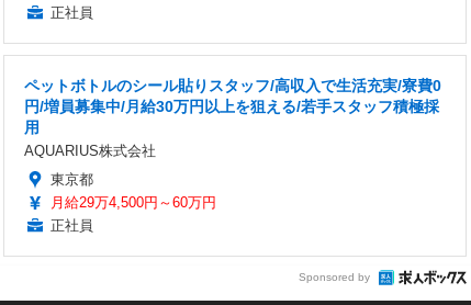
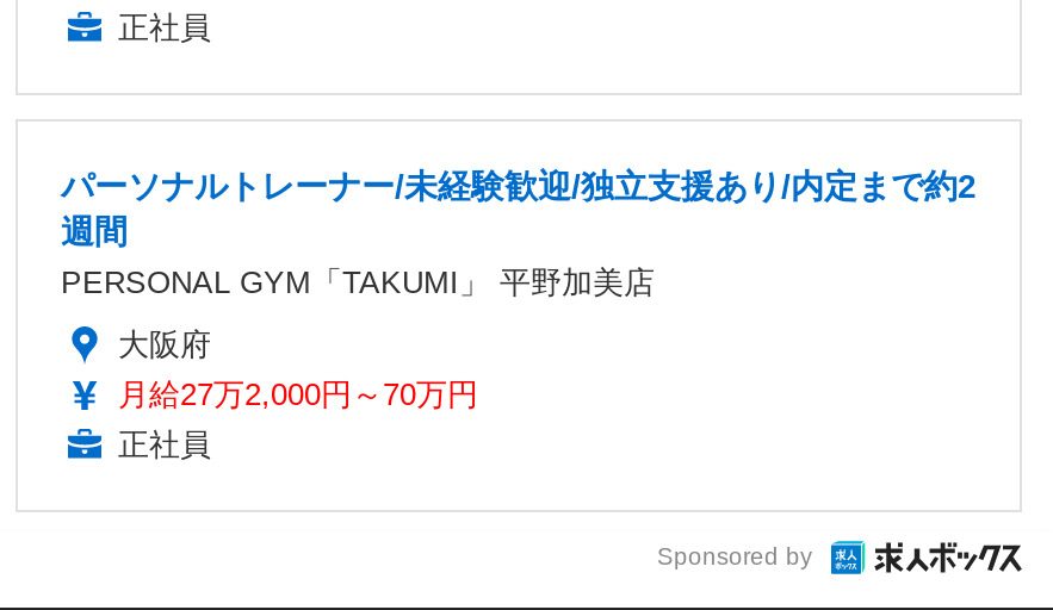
[24,76,441,159] ペットボトルのシール貼りスタッフ/高収入で生活充実/寮費0 | 円/増員募集中/月給30万円以上を狙える/若手スタッフ積極採 | 用 | AQUARIUS株式会社 -> [61,166,977,299] パーソナルトレーナー/未経験歓迎/独立支援あり/内定まで約2 | 週間 | PERSONAL GYM「TAKUMI」 平野加美店
[51,171,216,210] 東京都 | 月給29万4,500円～60万円 -> [118,325,478,411] 大阪府 | 月給27万2,000円～70万円

